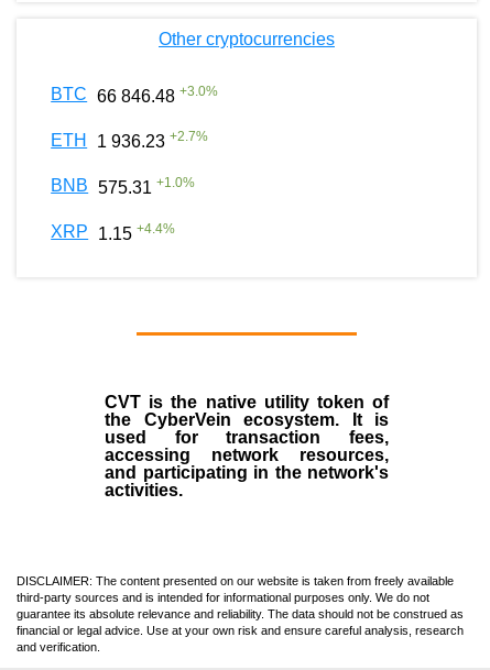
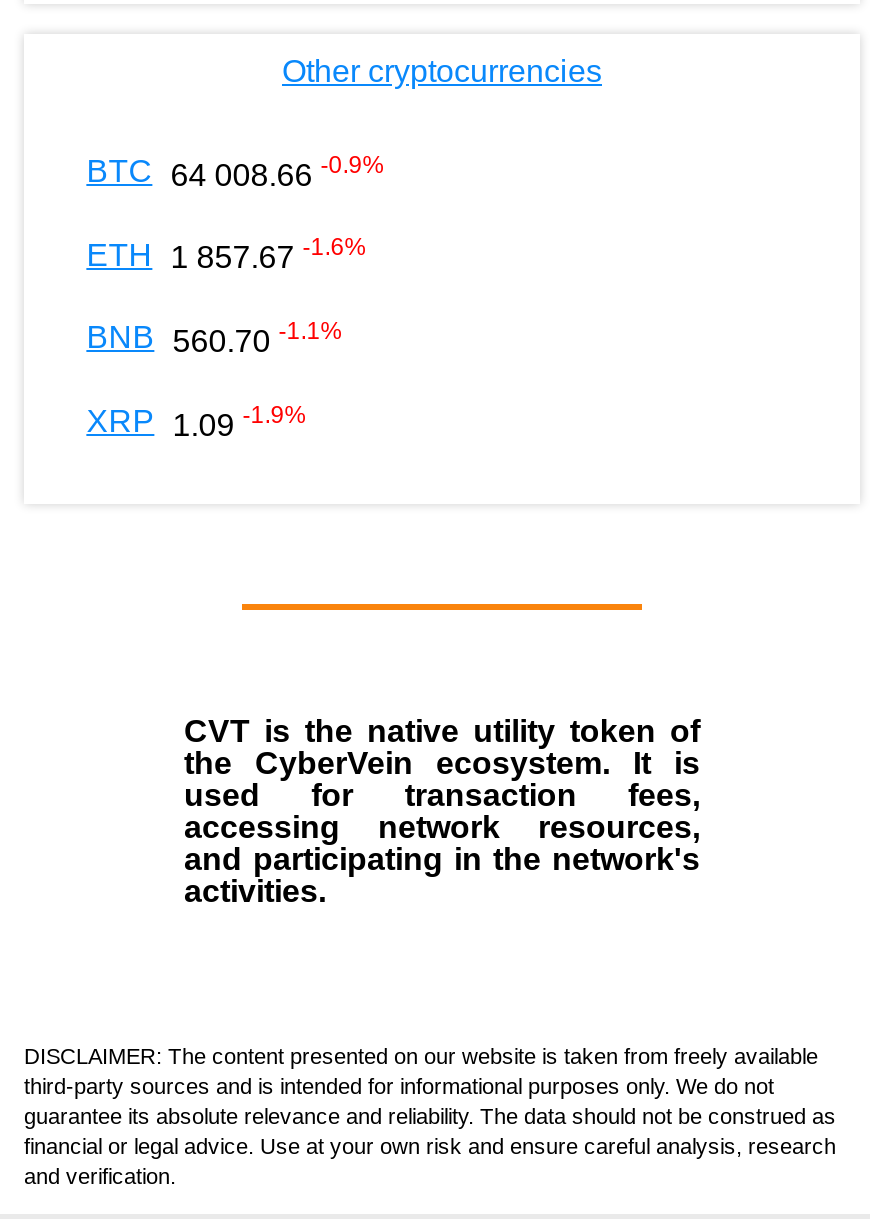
[51,83,218,105] BTC 66 846.48 +3.0% -> [86,150,384,191] BTC 64 008.66 -0.9%
[51,129,208,151] ETH 1 936.23 +2.7% -> [86,234,366,275] ETH 1 857.67 -1.6%
[51,174,195,197] BNB 575.31 +1.0% -> [86,317,342,358] BNB 560.70 -1.1%
[51,220,175,243] XRP 1.15 +4.4% -> [86,401,306,441] XRP 1.09 -1.9%

